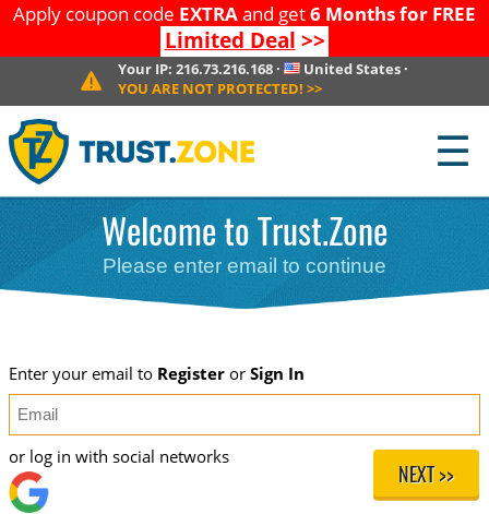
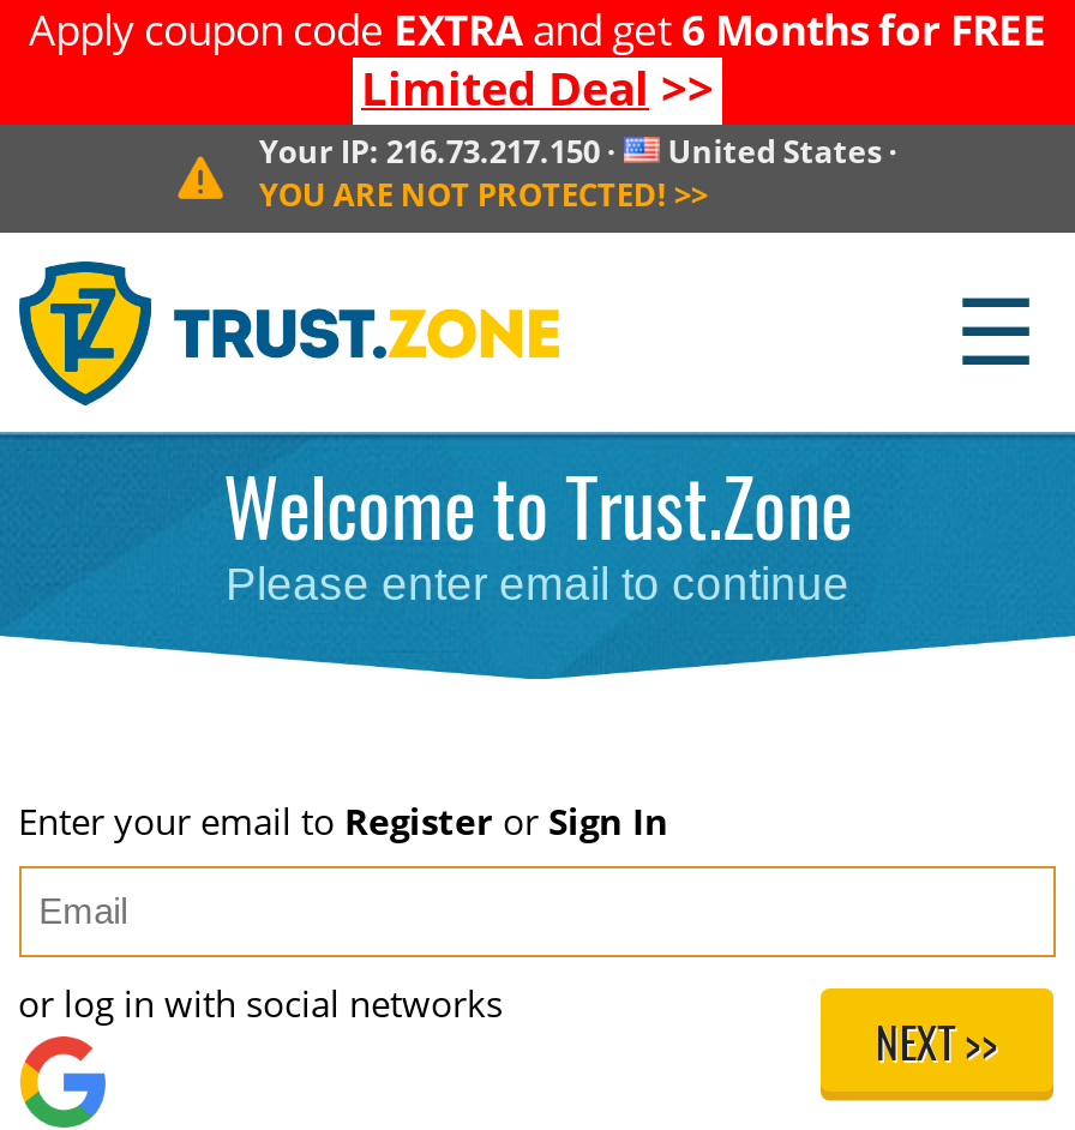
[118,59,408,78] Your IP: 216.73.216.168 · United States · -> [259,129,898,172] Your IP: 216.73.217.150 · United States ·

